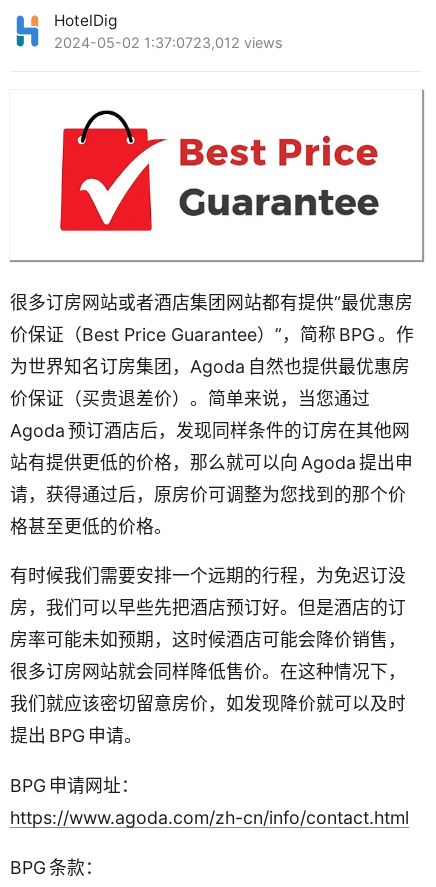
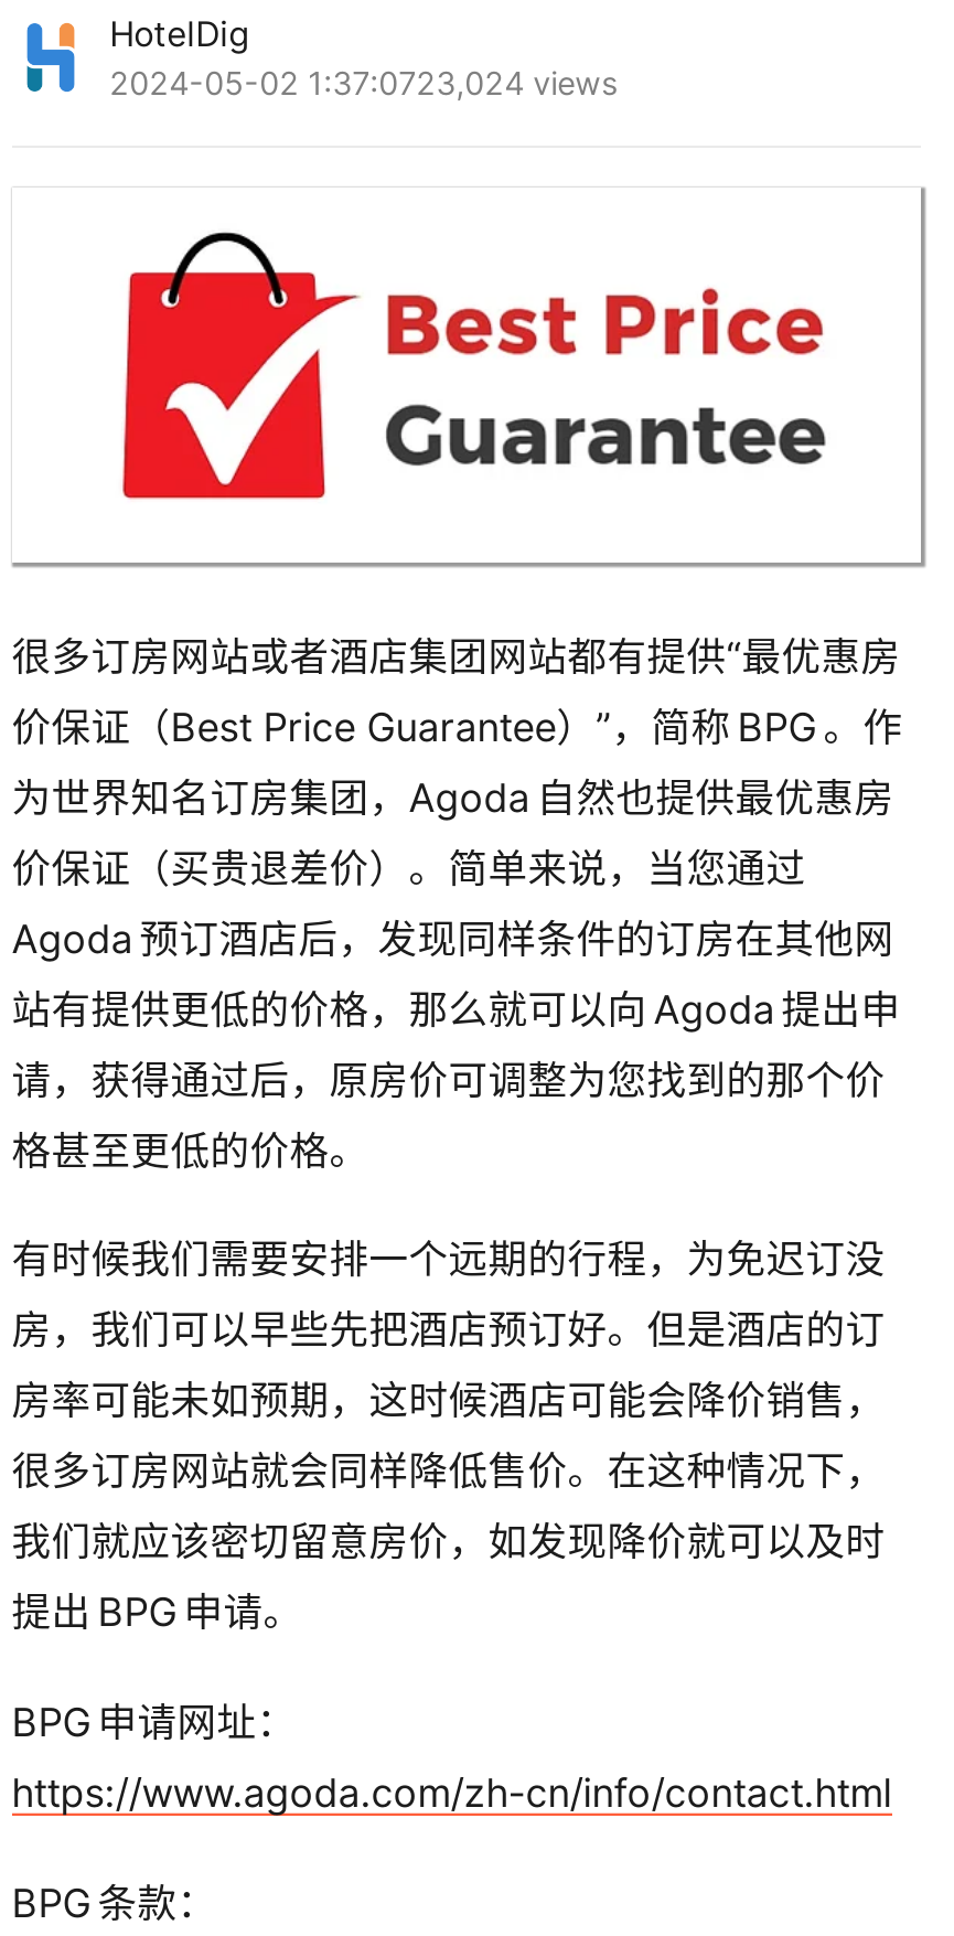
[54,34,283,51] 2024-05-02 1:37:0723,012 views -> [109,63,619,101] 2024-05-02 1:37:0723,024 views

